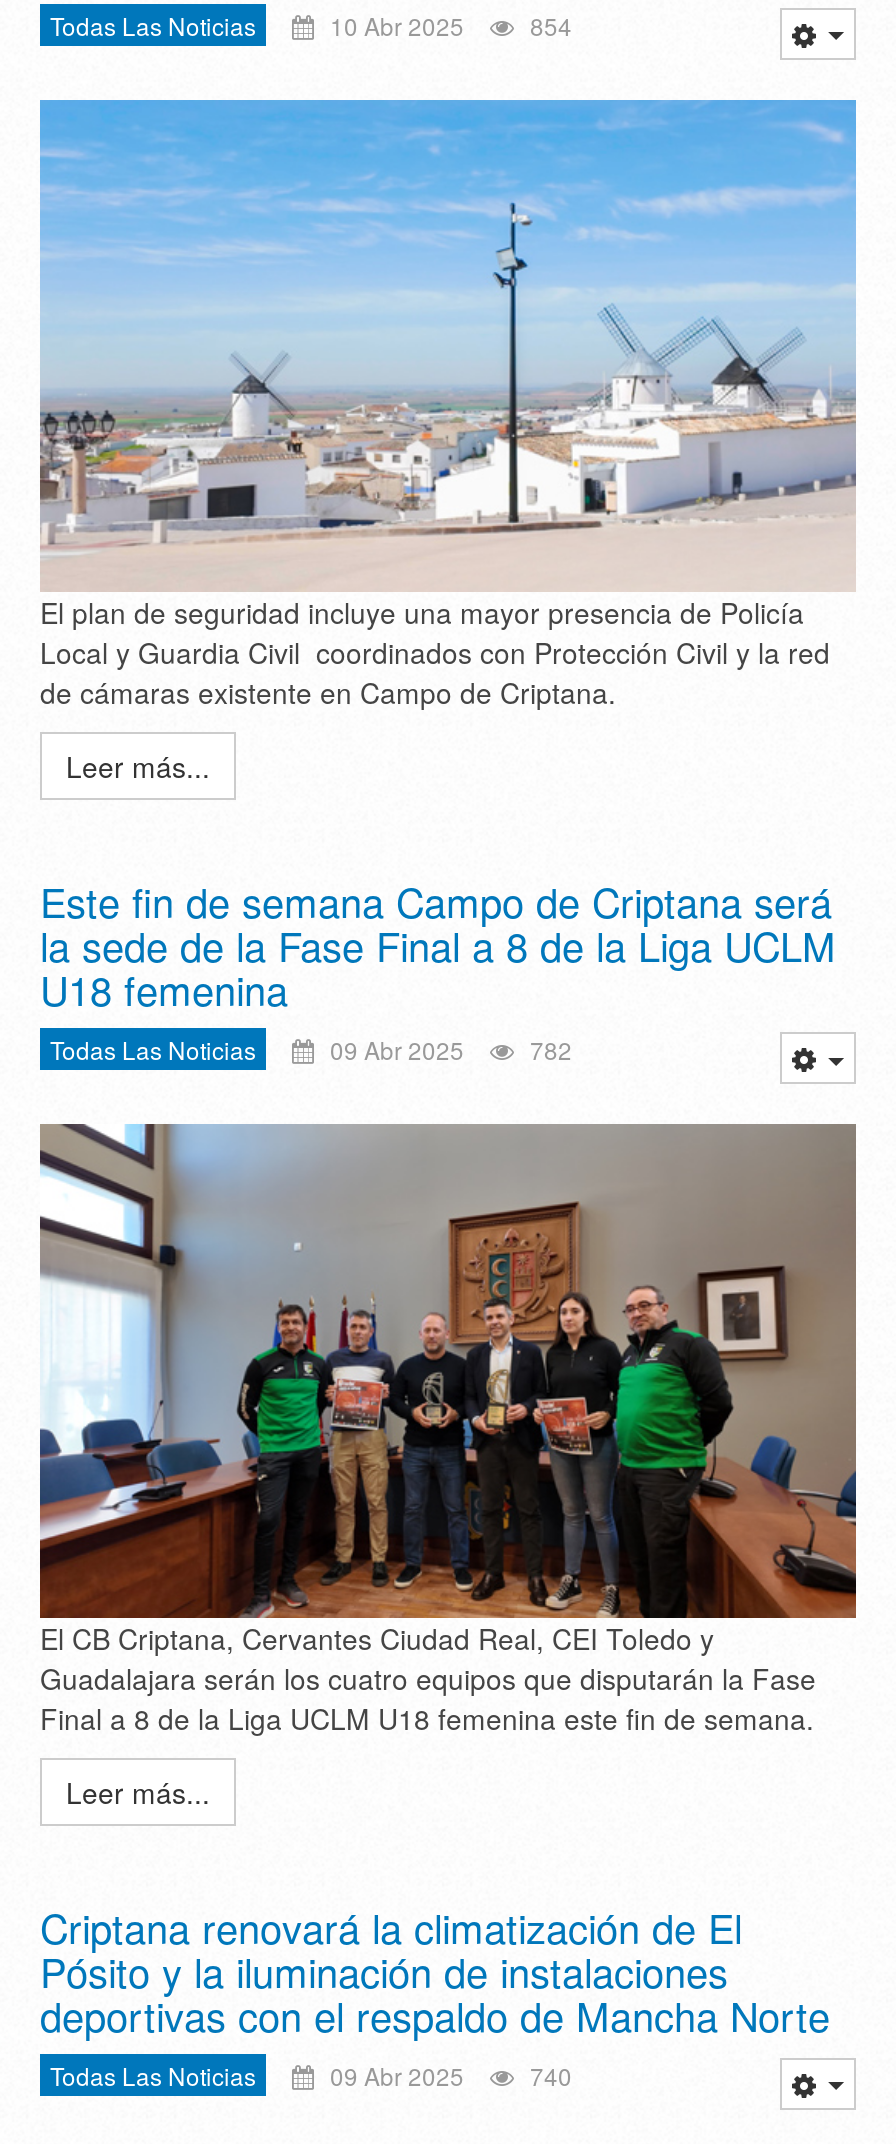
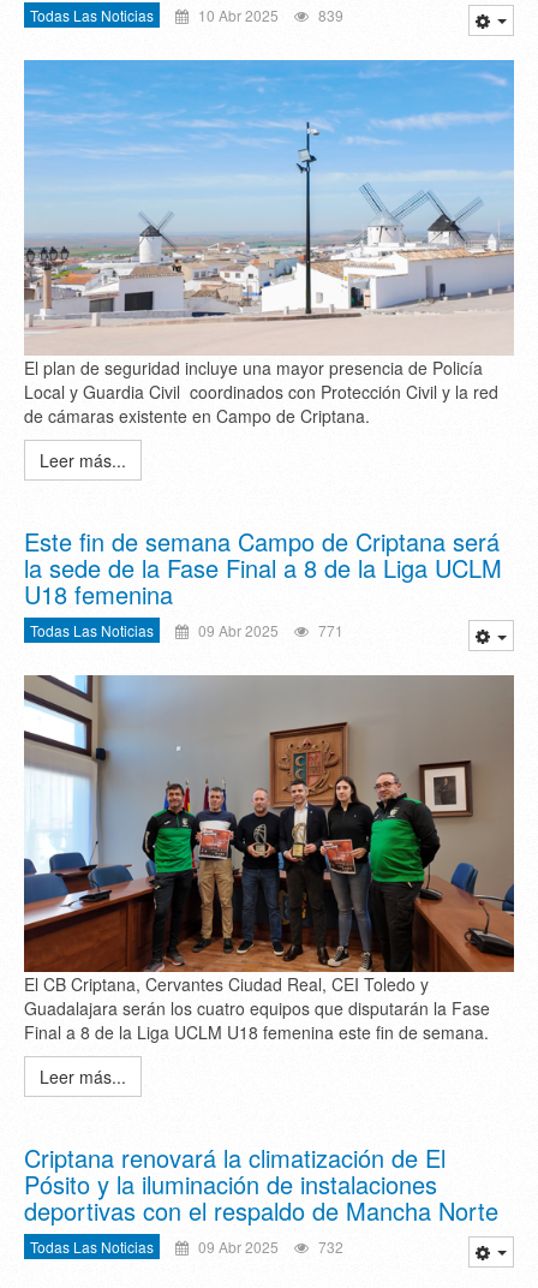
[50,8,572,42] Todas Las Noticias 10 Abr 2025 854 -> [30,5,343,25] Todas Las Noticias 10 Abr 2025 839
[50,1033,572,1067] Todas Las Noticias 09 Abr 2025 782 -> [30,620,343,641] Todas Las Noticias 09 Abr 2025 771
[50,2057,572,2091] Todas Las Noticias 09 Abr 2025 740 -> [30,1236,343,1256] Todas Las Noticias 09 Abr 2025 732

